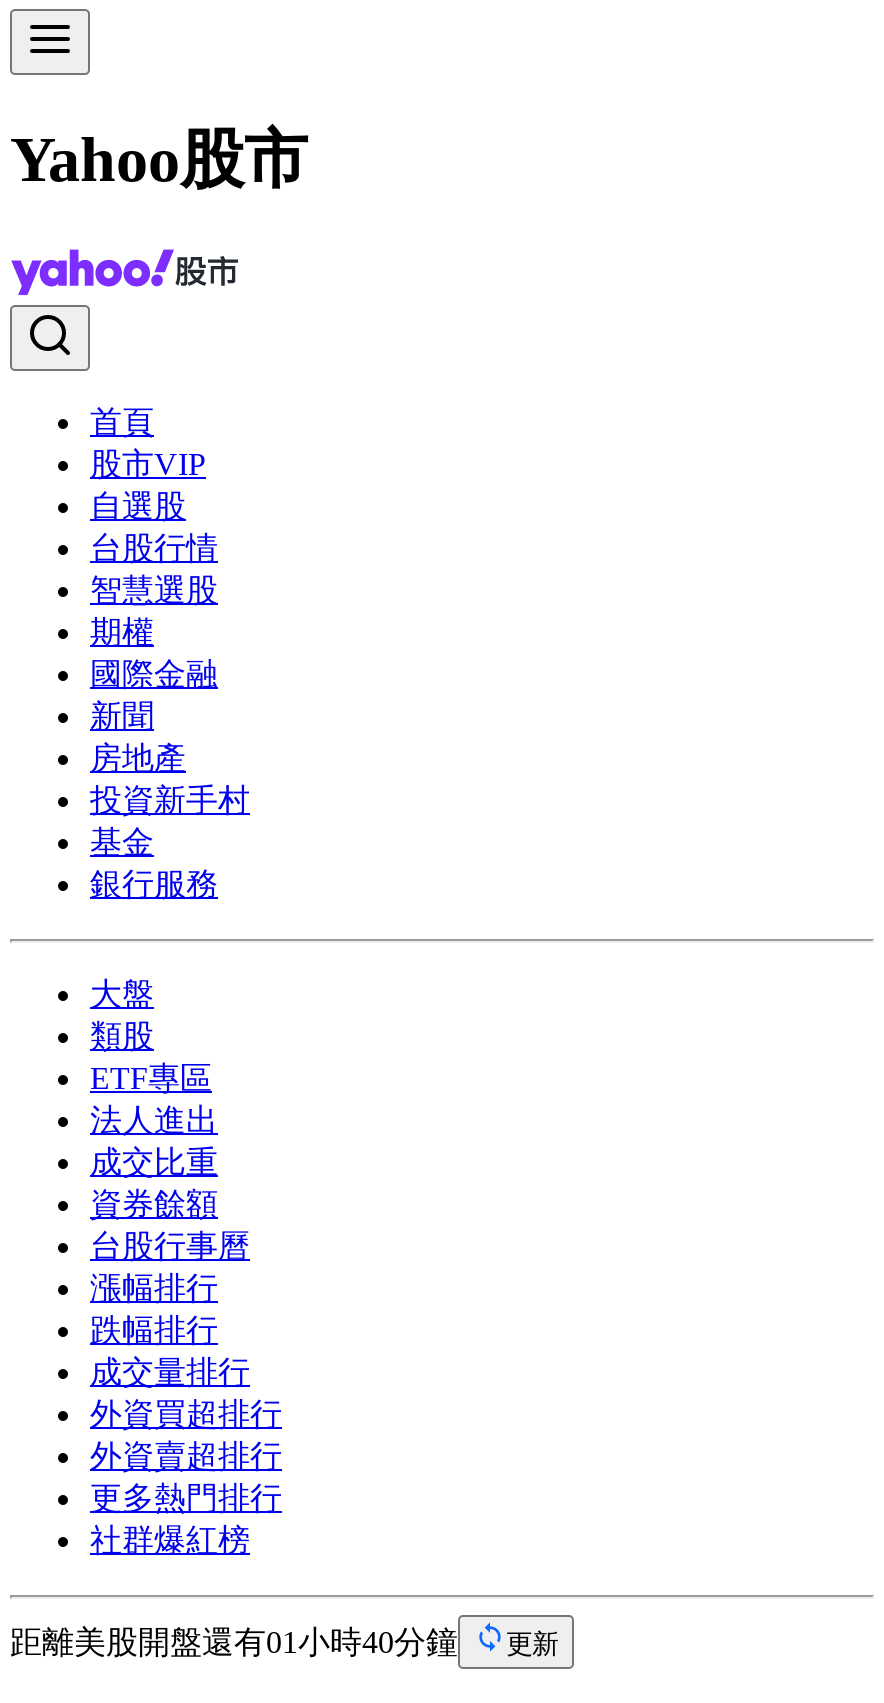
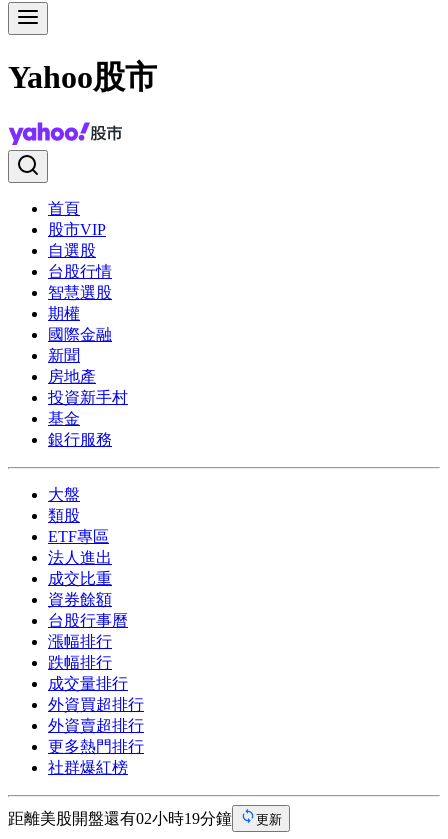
[10,1625,458,1659] 距離美股開盤還有01小時40分鐘 -> [8,810,232,827] 距離美股開盤還有02小時19分鐘

